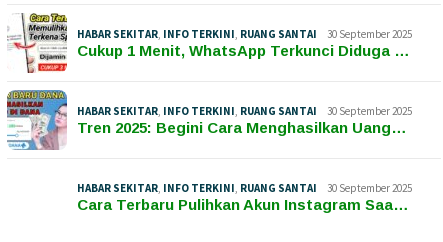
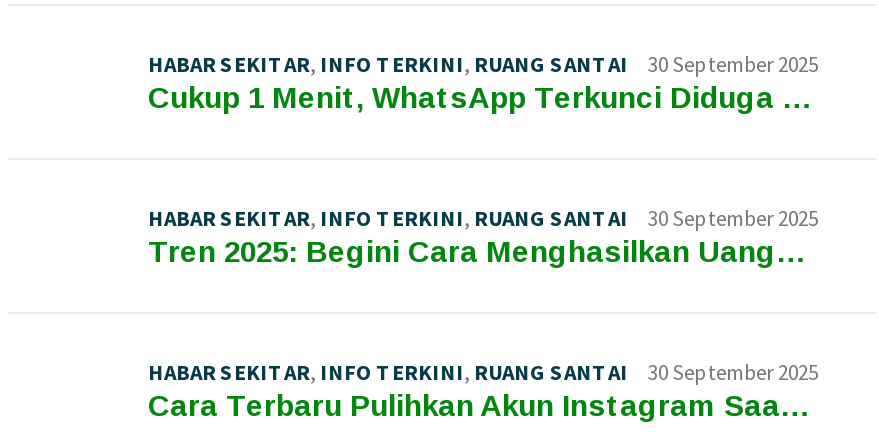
[7,12,68,74] [image] -> none
[6,89,68,151] [image] -> none

